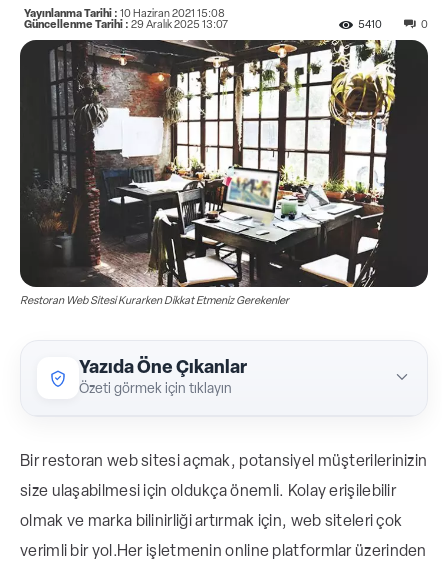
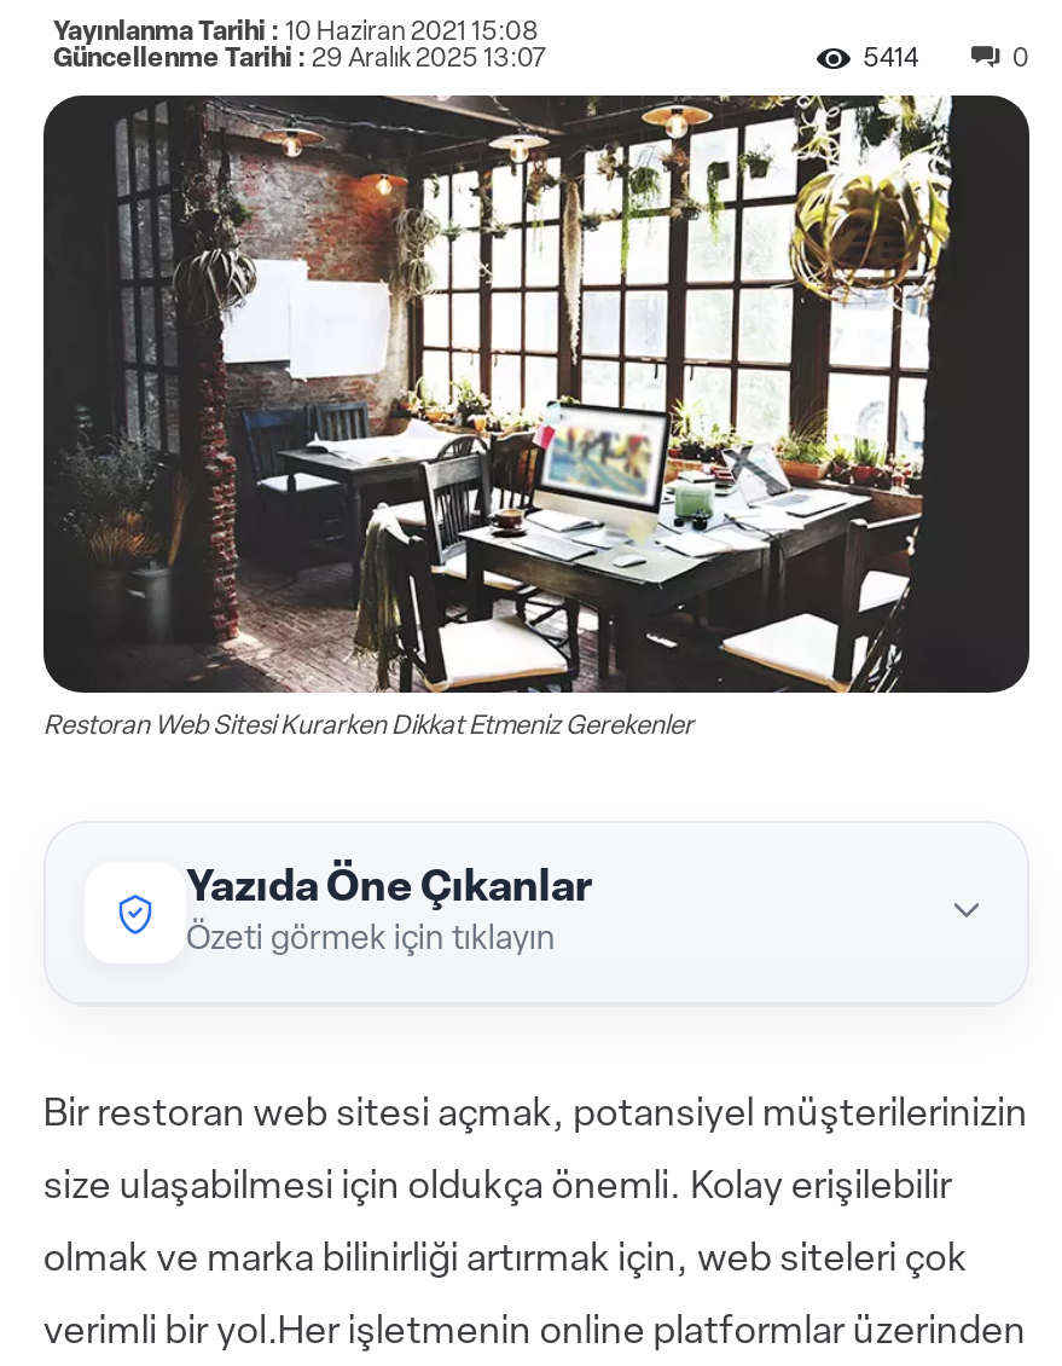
[358,20,382,31] 5410 -> [863,46,918,73] 5414

